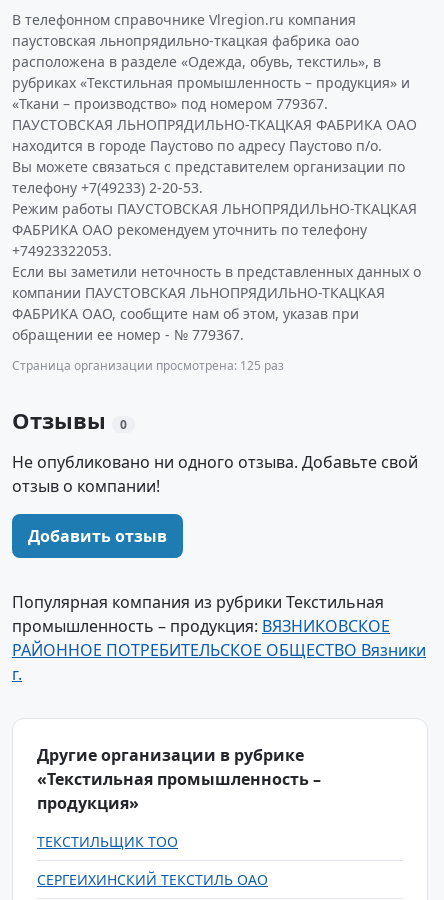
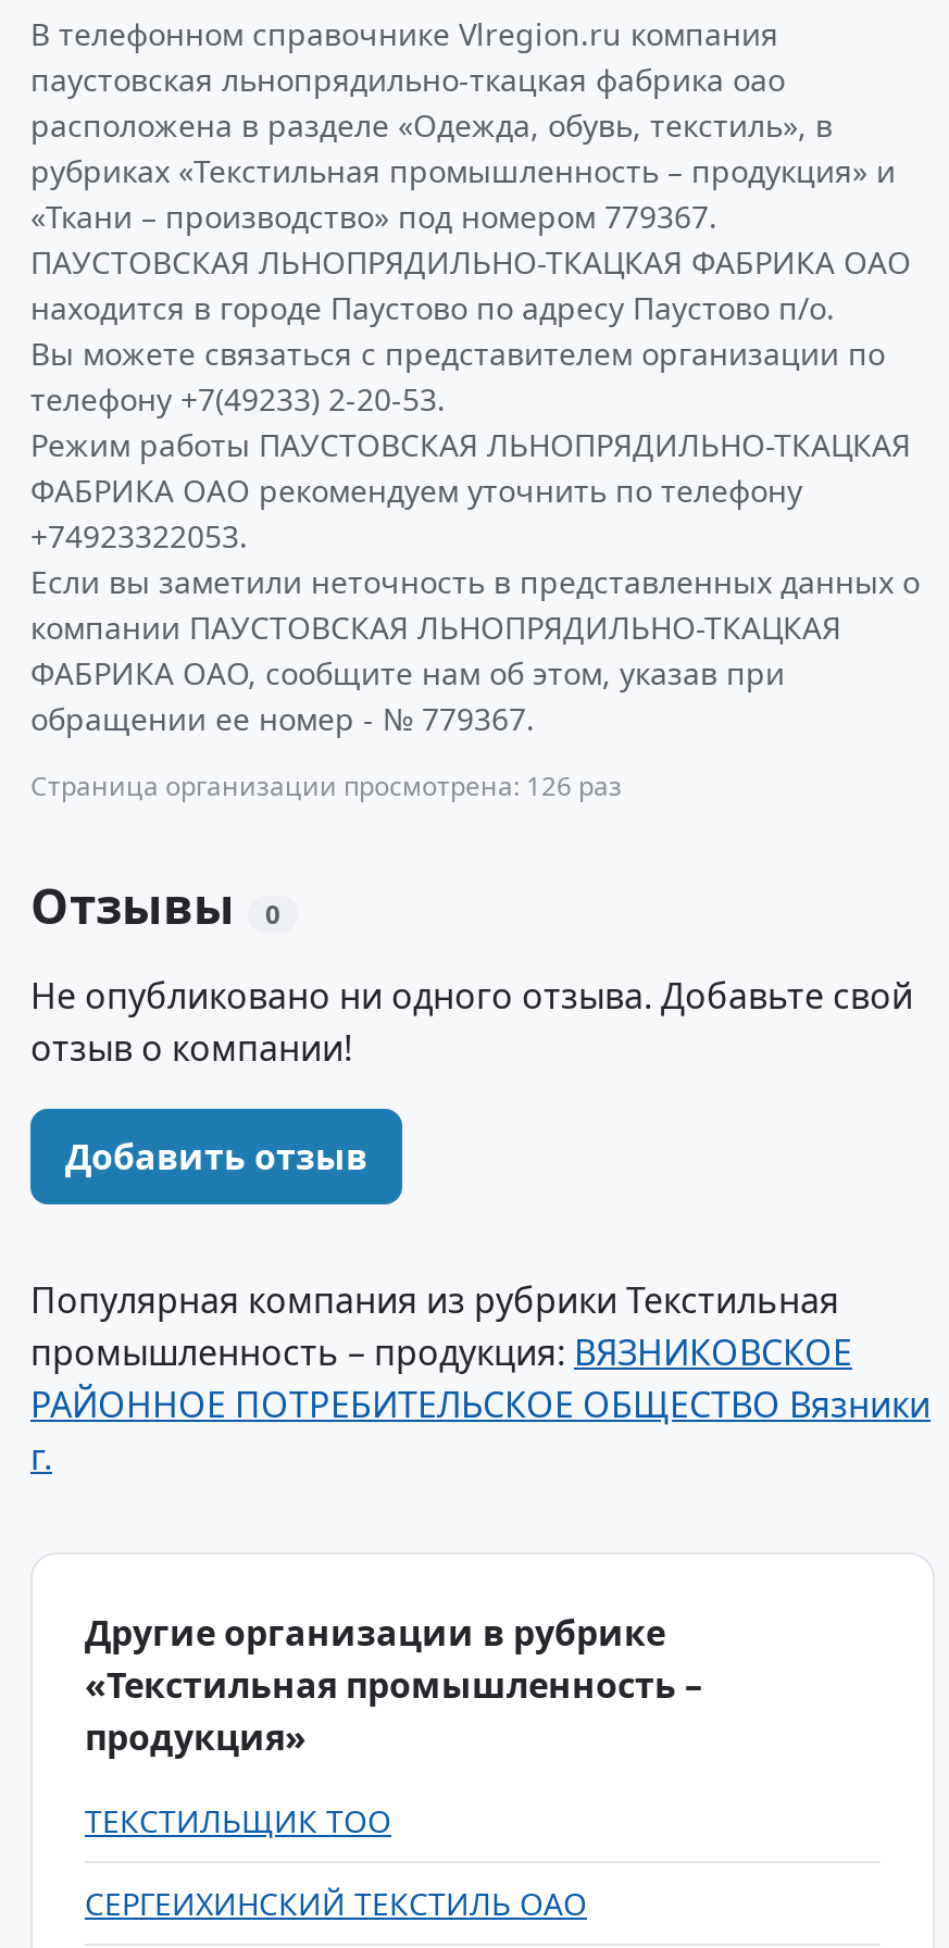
[12,357,284,374] Страница организации просмотрена: 125 раз -> [30,767,622,804] Страница организации просмотрена: 126 раз

